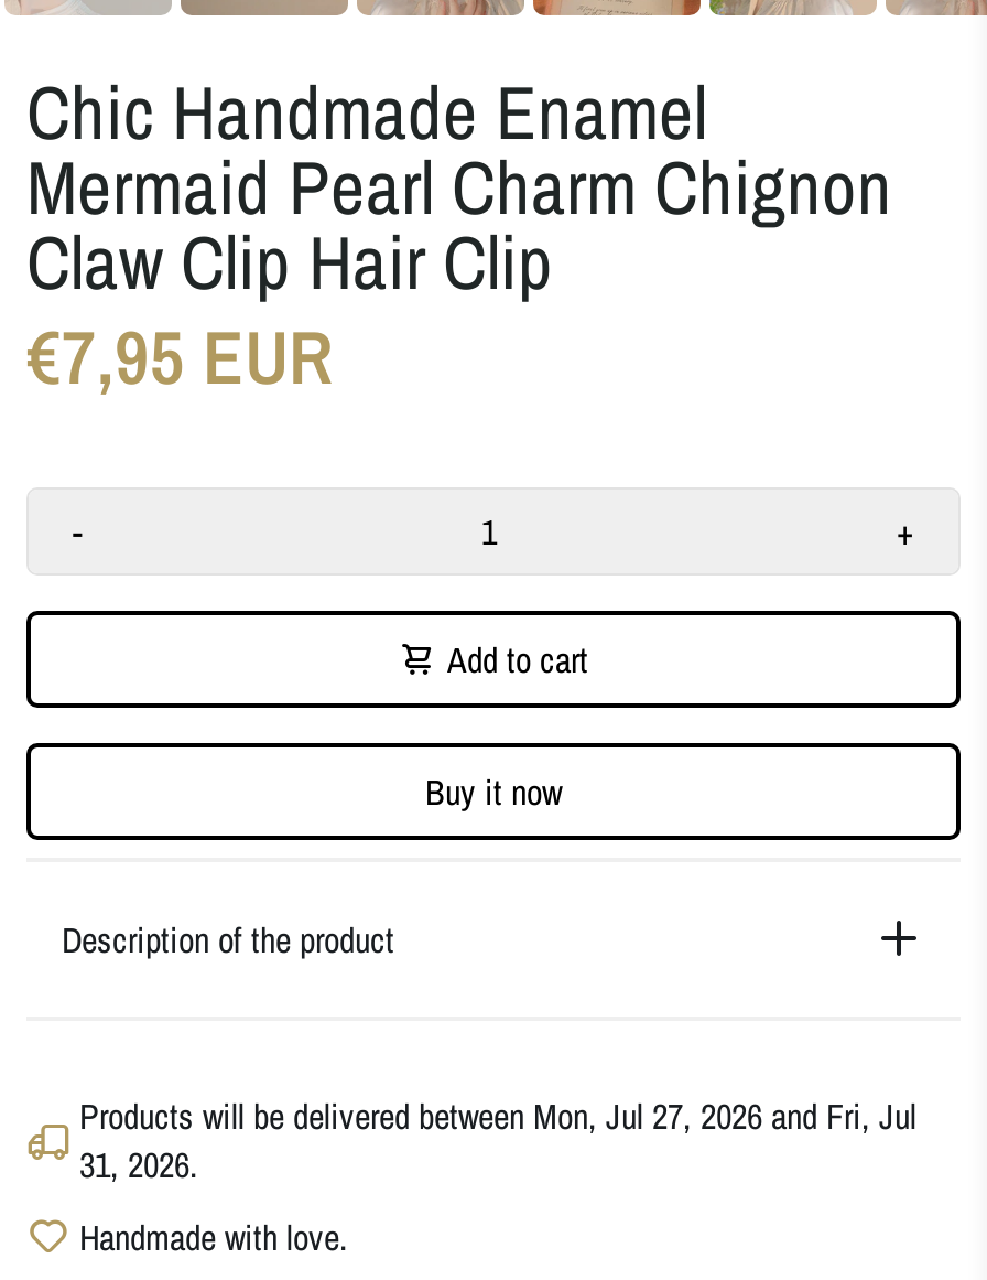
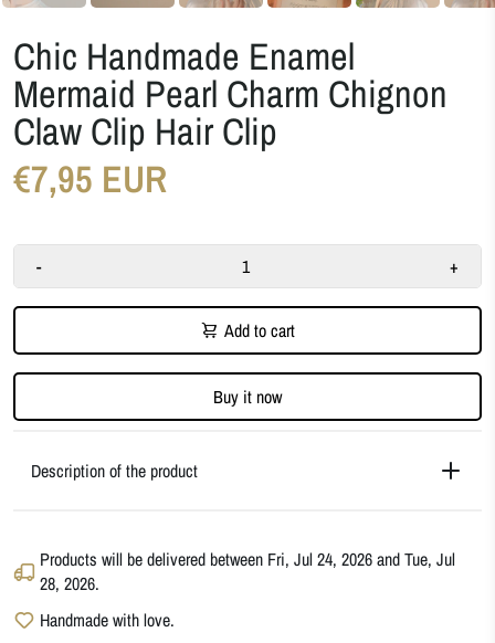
[79,1092,916,1140] Products will be delivered between Mon, Jul 27, 2026 and Fri, Jul -> [40,547,455,571] Products will be delivered between Fri, Jul 24, 2026 and Tue, Jul
[79,1140,198,1189] 31, 2026. -> [40,571,99,596] 28, 2026.

